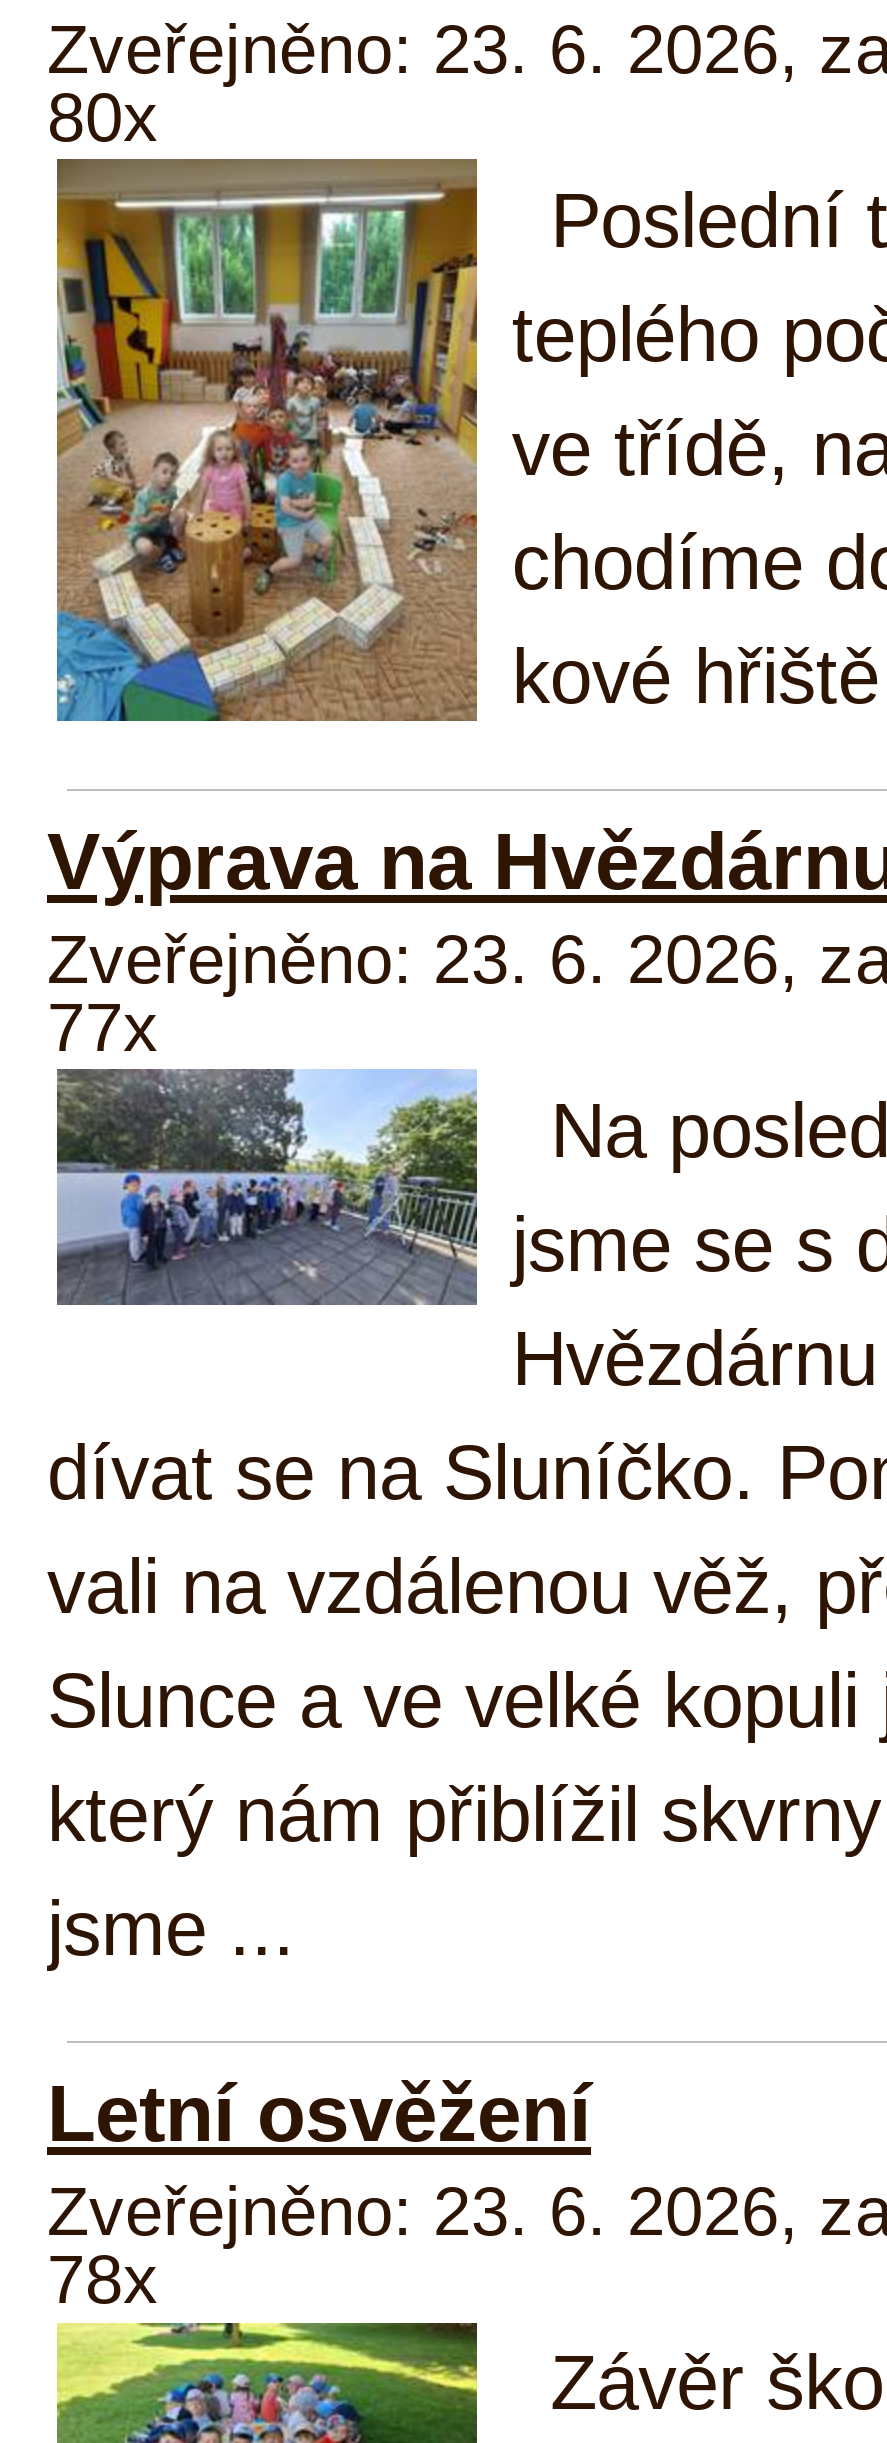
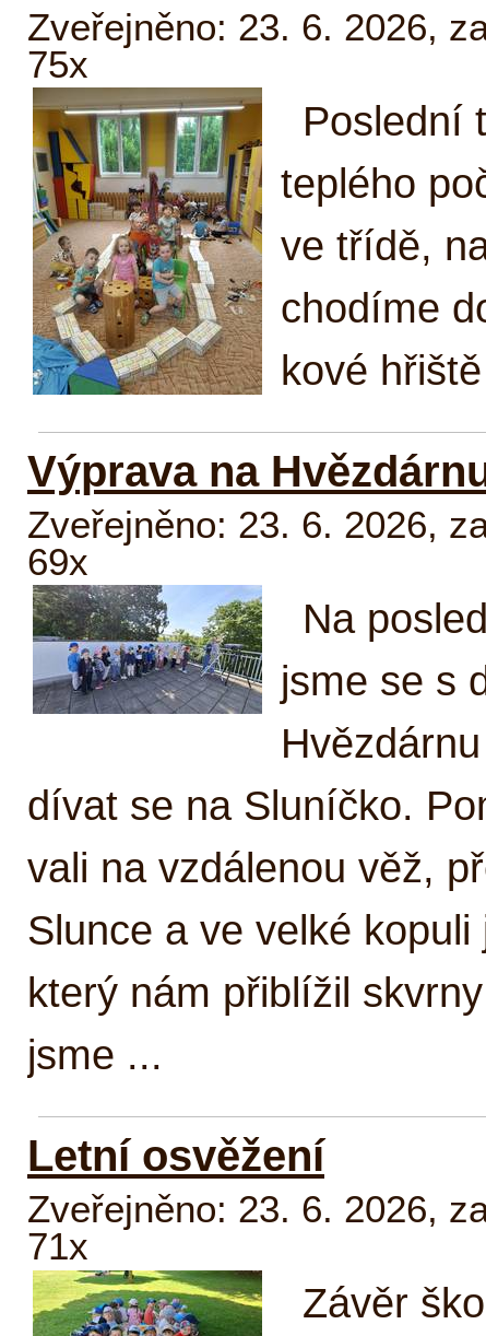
[47,78,159,154] 80x -> [27,43,88,85] 75x
[47,988,159,1064] 77x -> [27,541,88,582] 69x
[47,2240,159,2316] 78x -> [27,1225,88,1267] 71x

